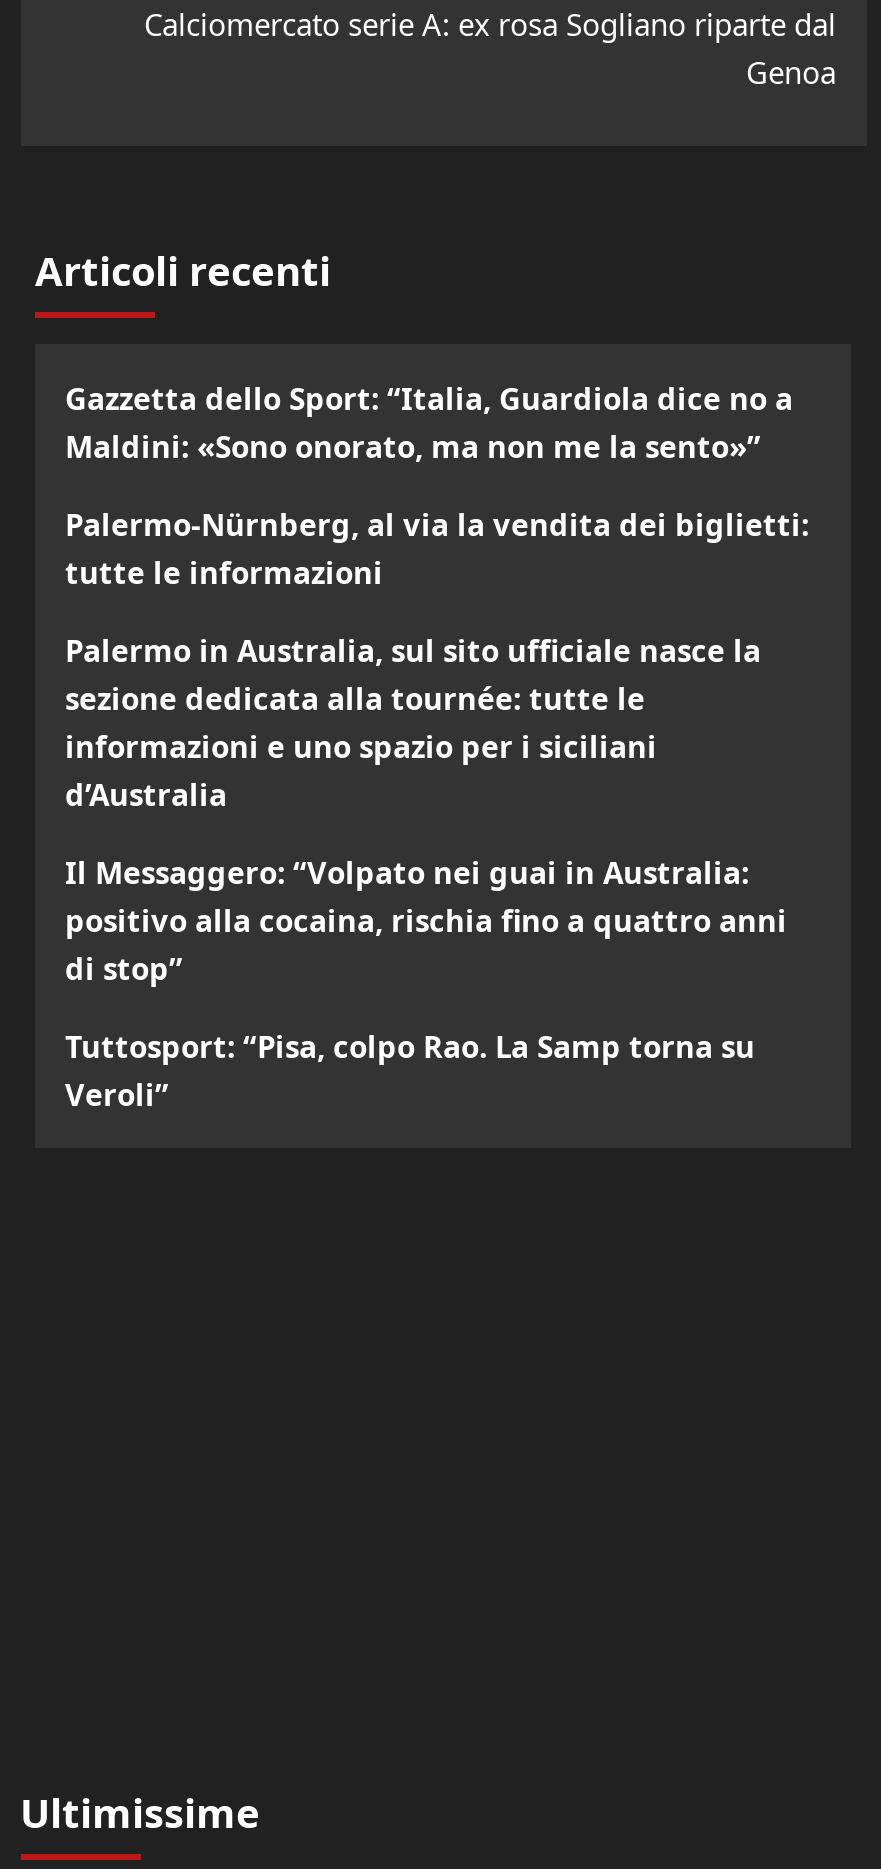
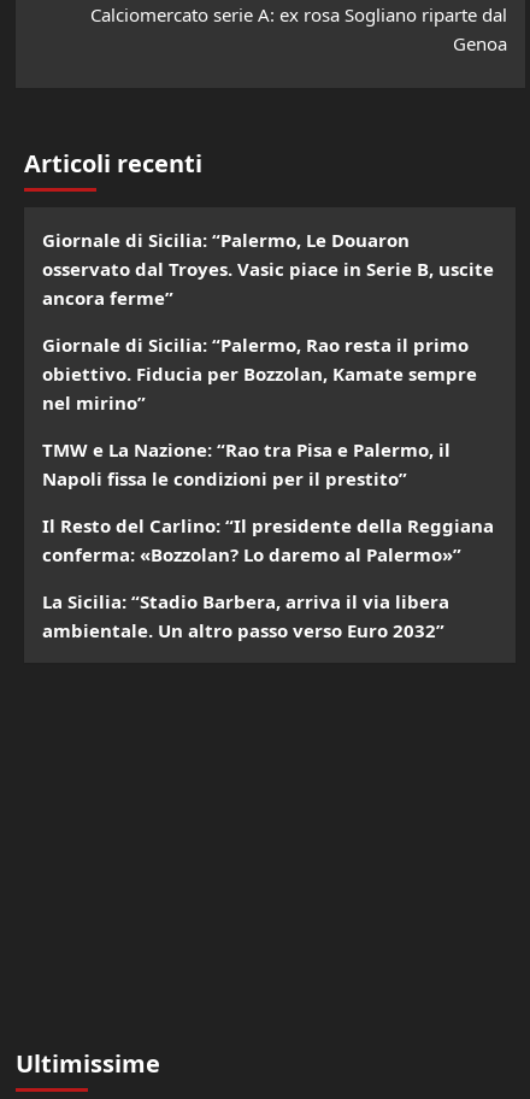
[65,379,793,467] Gazzetta dello Sport: “Italia, Guardiola dice no a | Maldini: «Sono onorato, ma non me la sento»” -> [42,228,494,310] Giornale di Sicilia: “Palermo, Le Douaron | osservato dal Troyes. Vasic piace in Serie B, uscite | ancora ferme”
[65,505,809,593] Palermo-Nürnberg, al via la vendita dei biglietti: | tutte le informazioni -> [42,333,477,415] Giornale di Sicilia: “Palermo, Rao resta il primo | obiettivo. Fiducia per Bozzolan, Kamate sempre | nel mirino”
[65,631,761,815] Palermo in Australia, sul sito ufficiale nasce la | sezione dedicata alla tournée: tutte le | informazioni e uno spazio per i siciliani | d’Australia -> [42,438,450,491] TMW e La Nazione: “Rao tra Pisa e Palermo, il | Napoli fissa le condizioni per il prestito”
[65,853,787,989] Il Messaggero: “Volpato nei guai in Australia: | positivo alla cocaina, rischia fino a quattro anni | di stop” -> [42,514,494,567] Il Resto del Carlino: “Il presidente della Reggiana | conferma: «Bozzolan? Lo daremo al Palermo»”
[65,1027,755,1115] Tuttosport: “Pisa, colpo Rao. La Samp torna su | Veroli” -> [42,590,449,643] La Sicilia: “Stadio Barbera, arriva il via libera | ambientale. Un altro passo verso Euro 2032”

